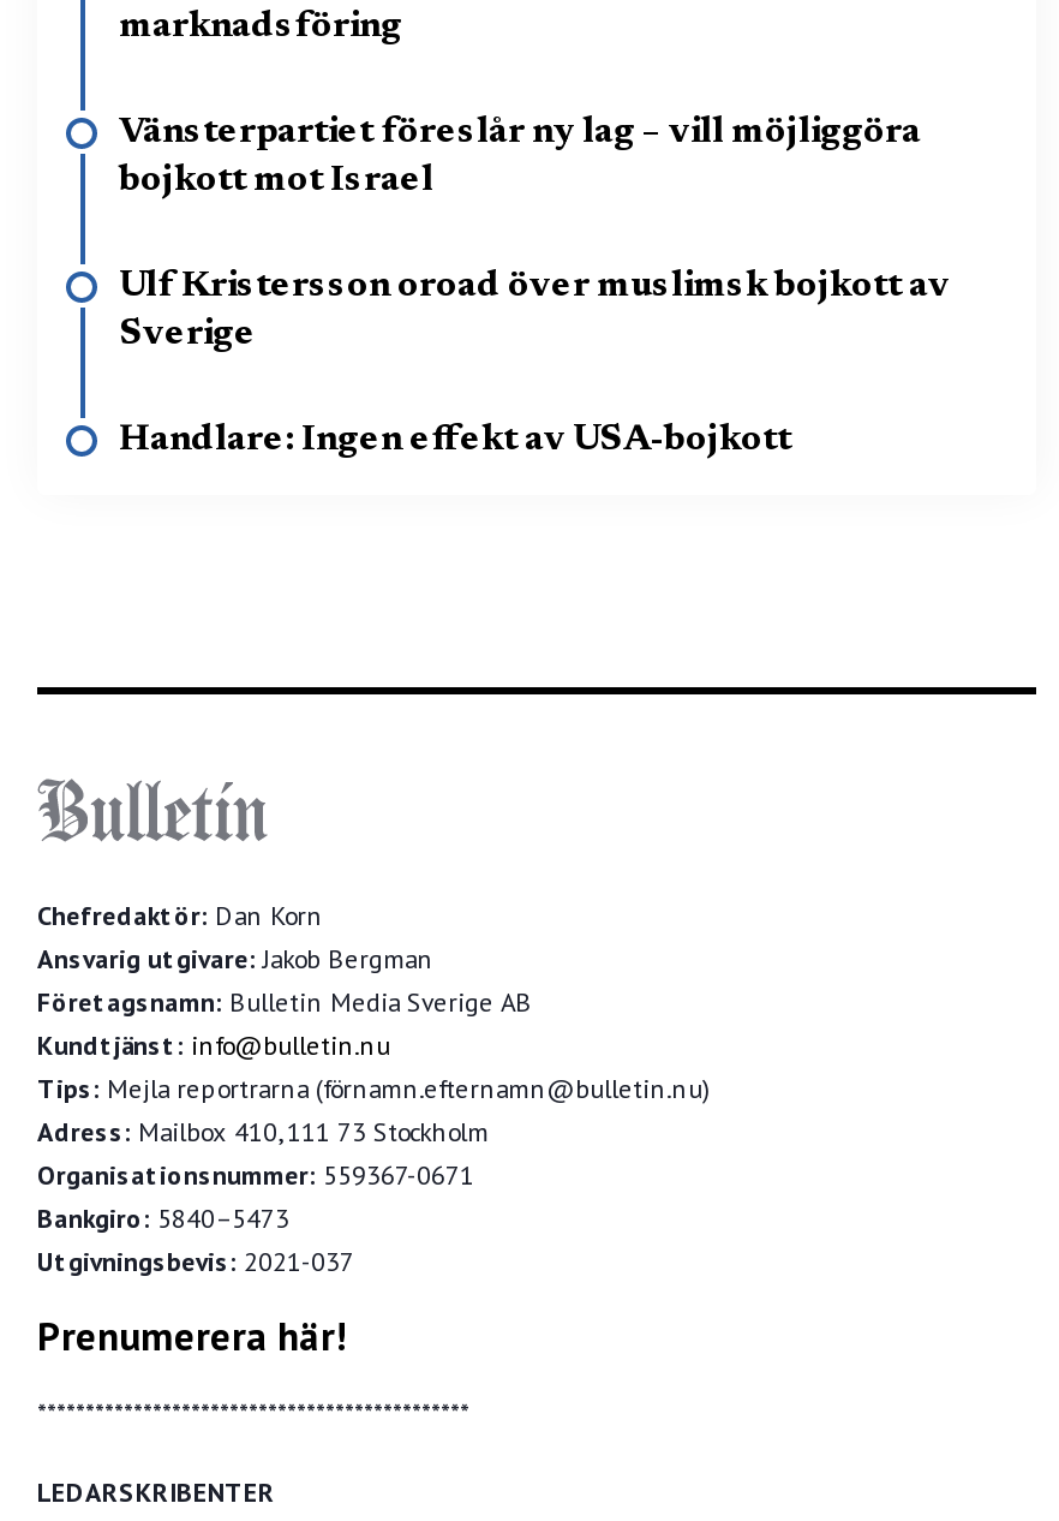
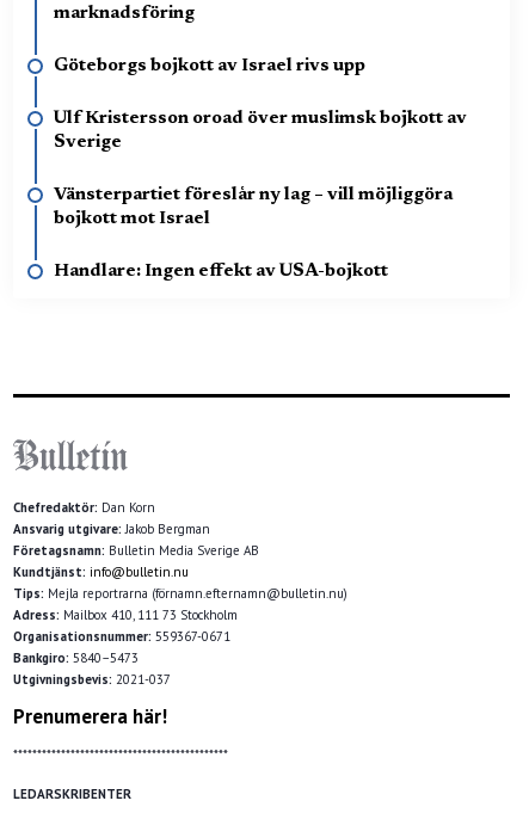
none -> [54,57,365,75] Göteborgs bojkott av Israel rivs upp
moved [119,115,921,199] -> [54,186,453,228]: Vänsterpartiet föreslår ny lag – vill möjliggöra | bojkott mot Israel
moved [119,268,950,352] -> [54,109,467,151]: Ulf Kristersson oroad över muslimsk bojkott av | Sverige

